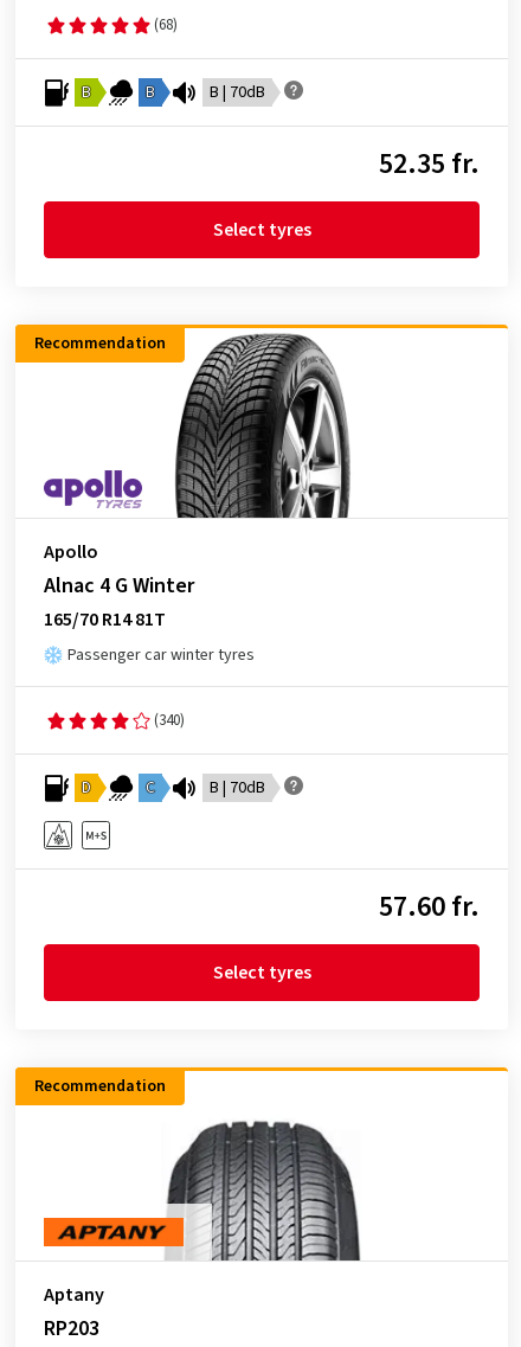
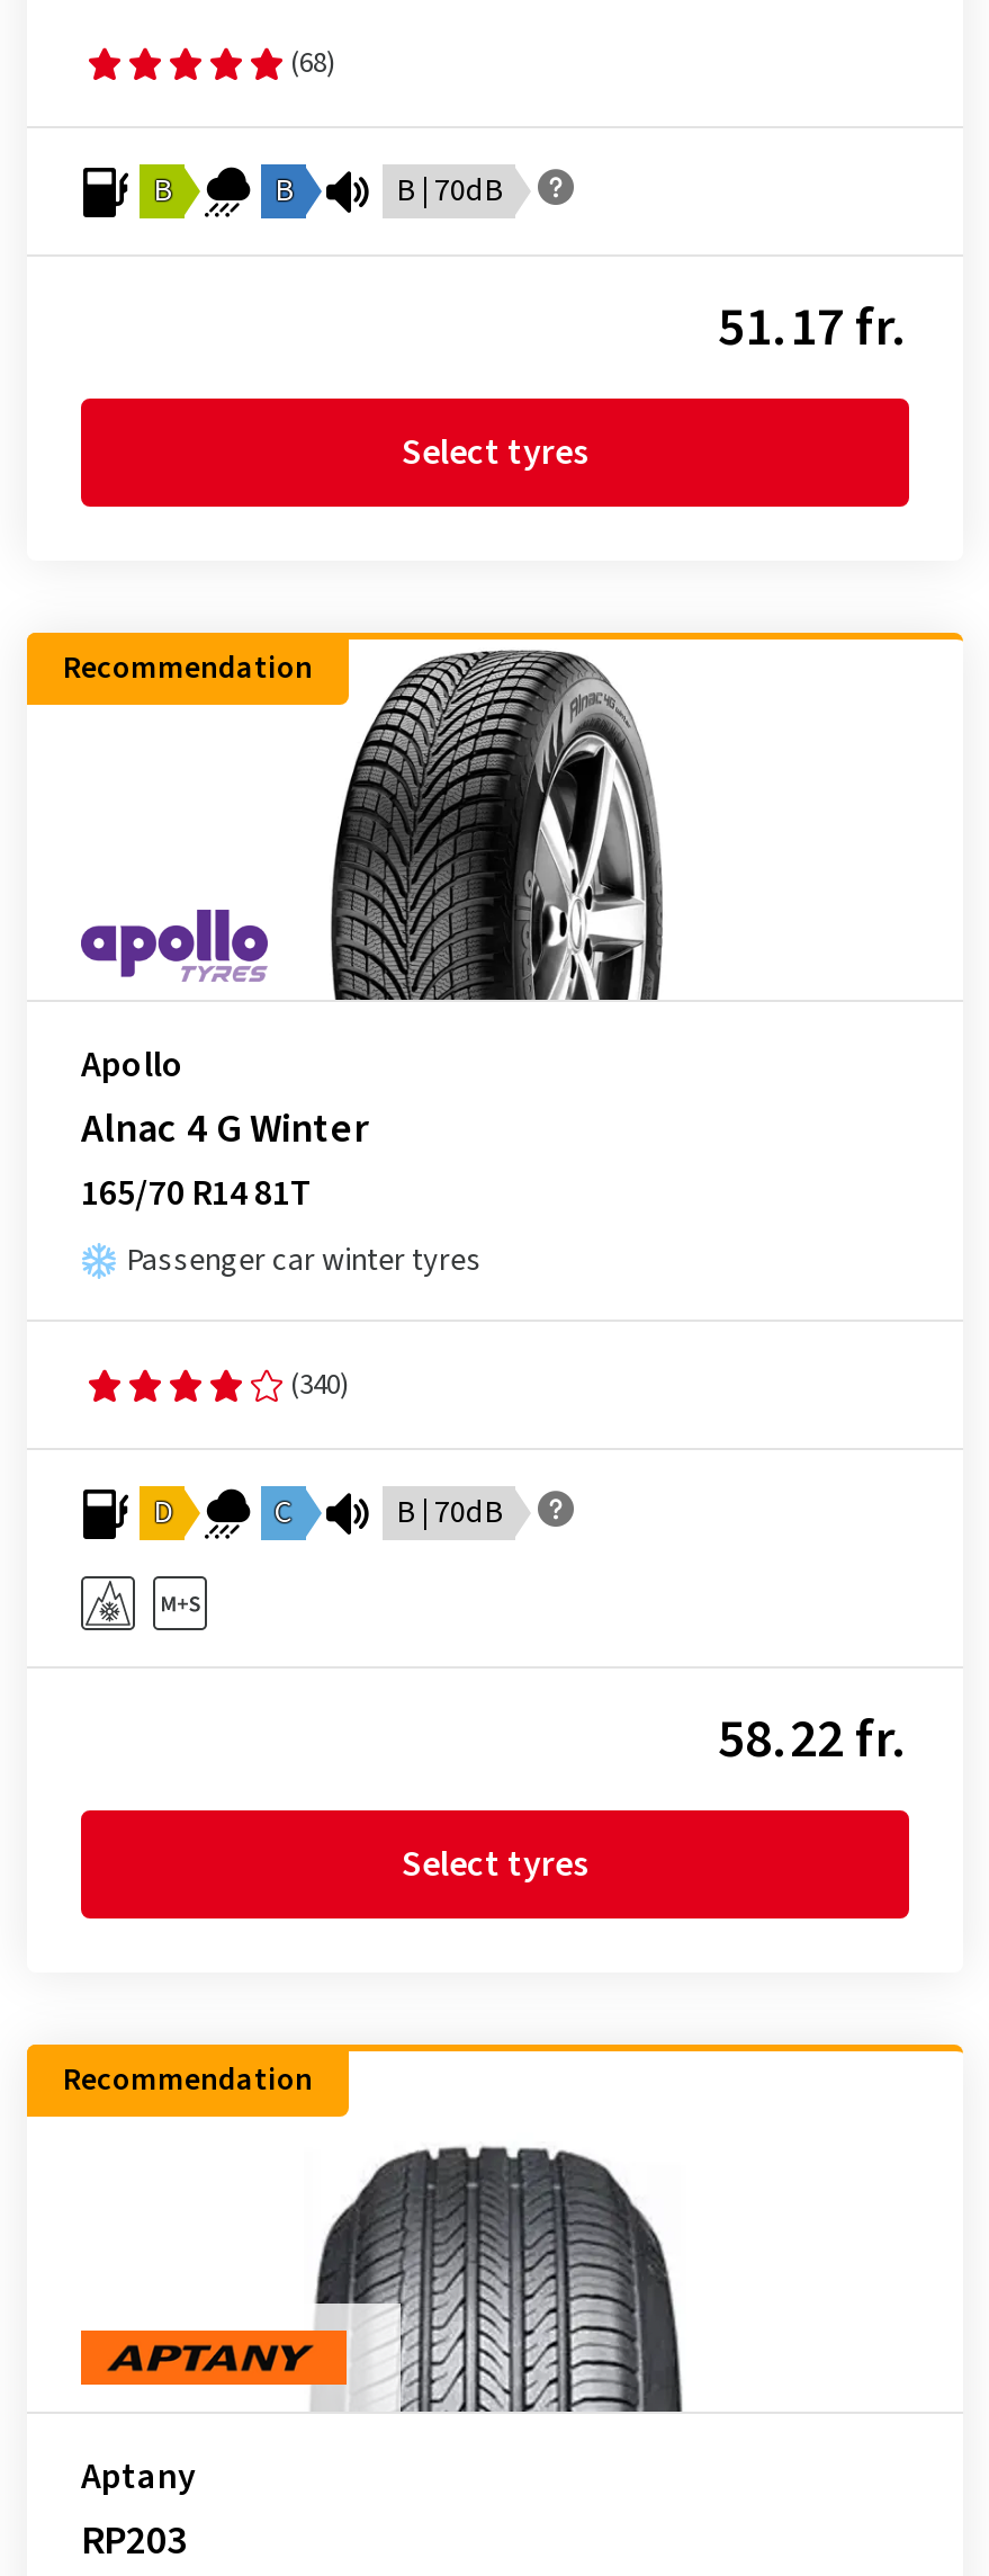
[379,143,480,185] 52.35 fr. -> [718,288,909,367] 51.17 fr.
[379,886,480,928] 57.60 fr. -> [718,1700,909,1779] 58.22 fr.

